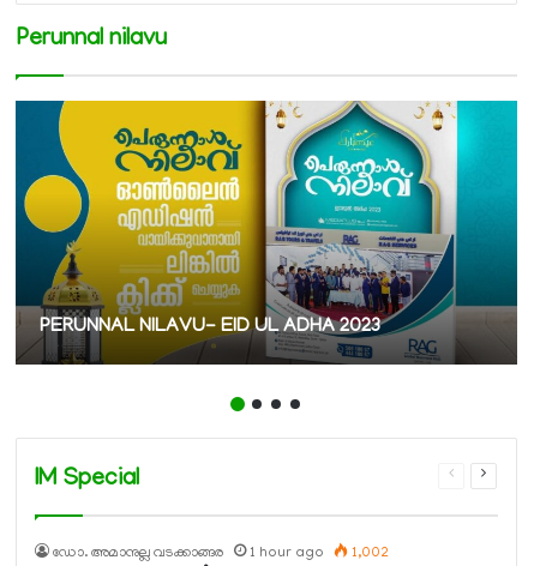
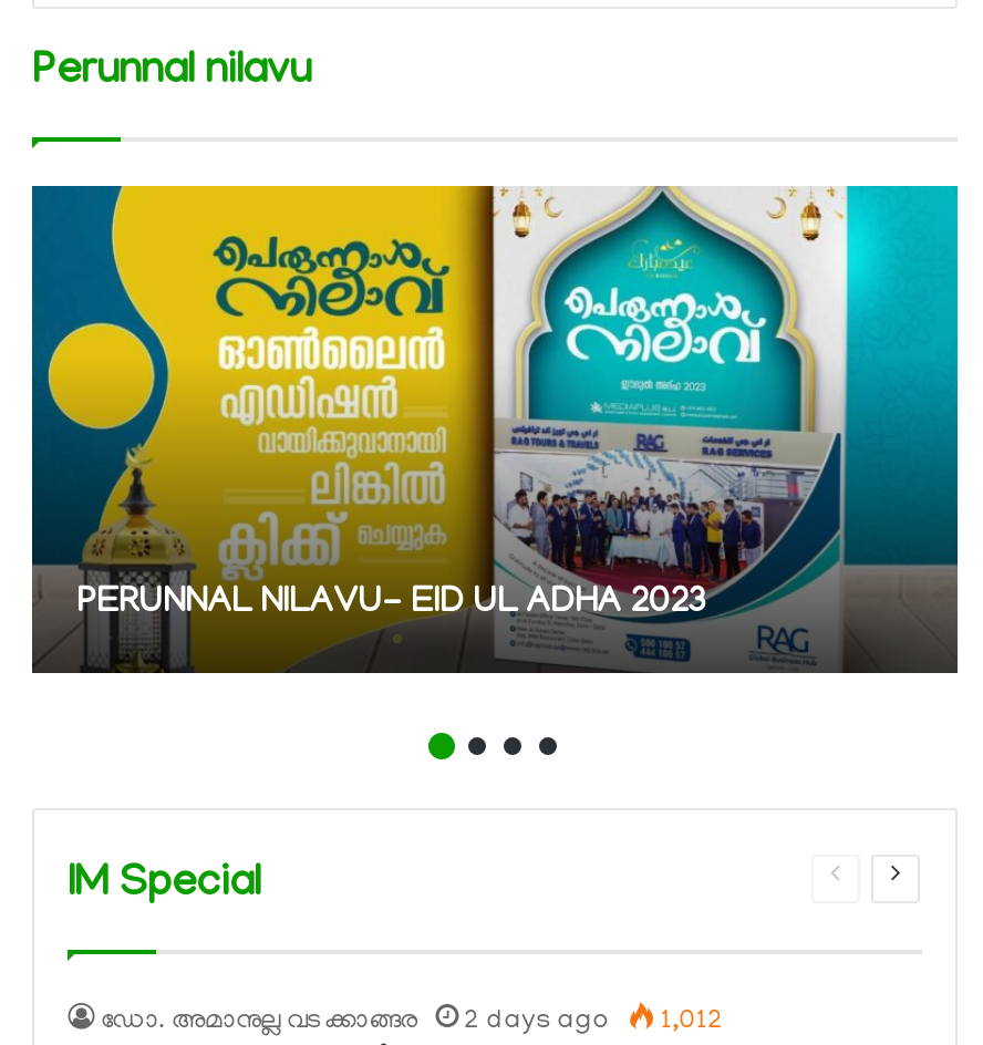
[250,545,324,561] 1 hour ago -> [464,1006,611,1035] 2 days ago
[348,545,389,561] 1,002 -> [655,1006,724,1035] 1,012

